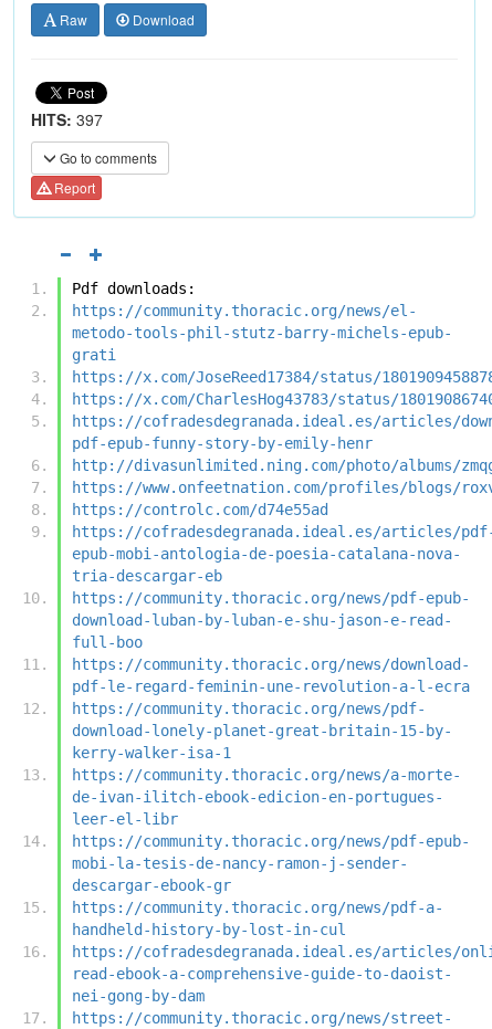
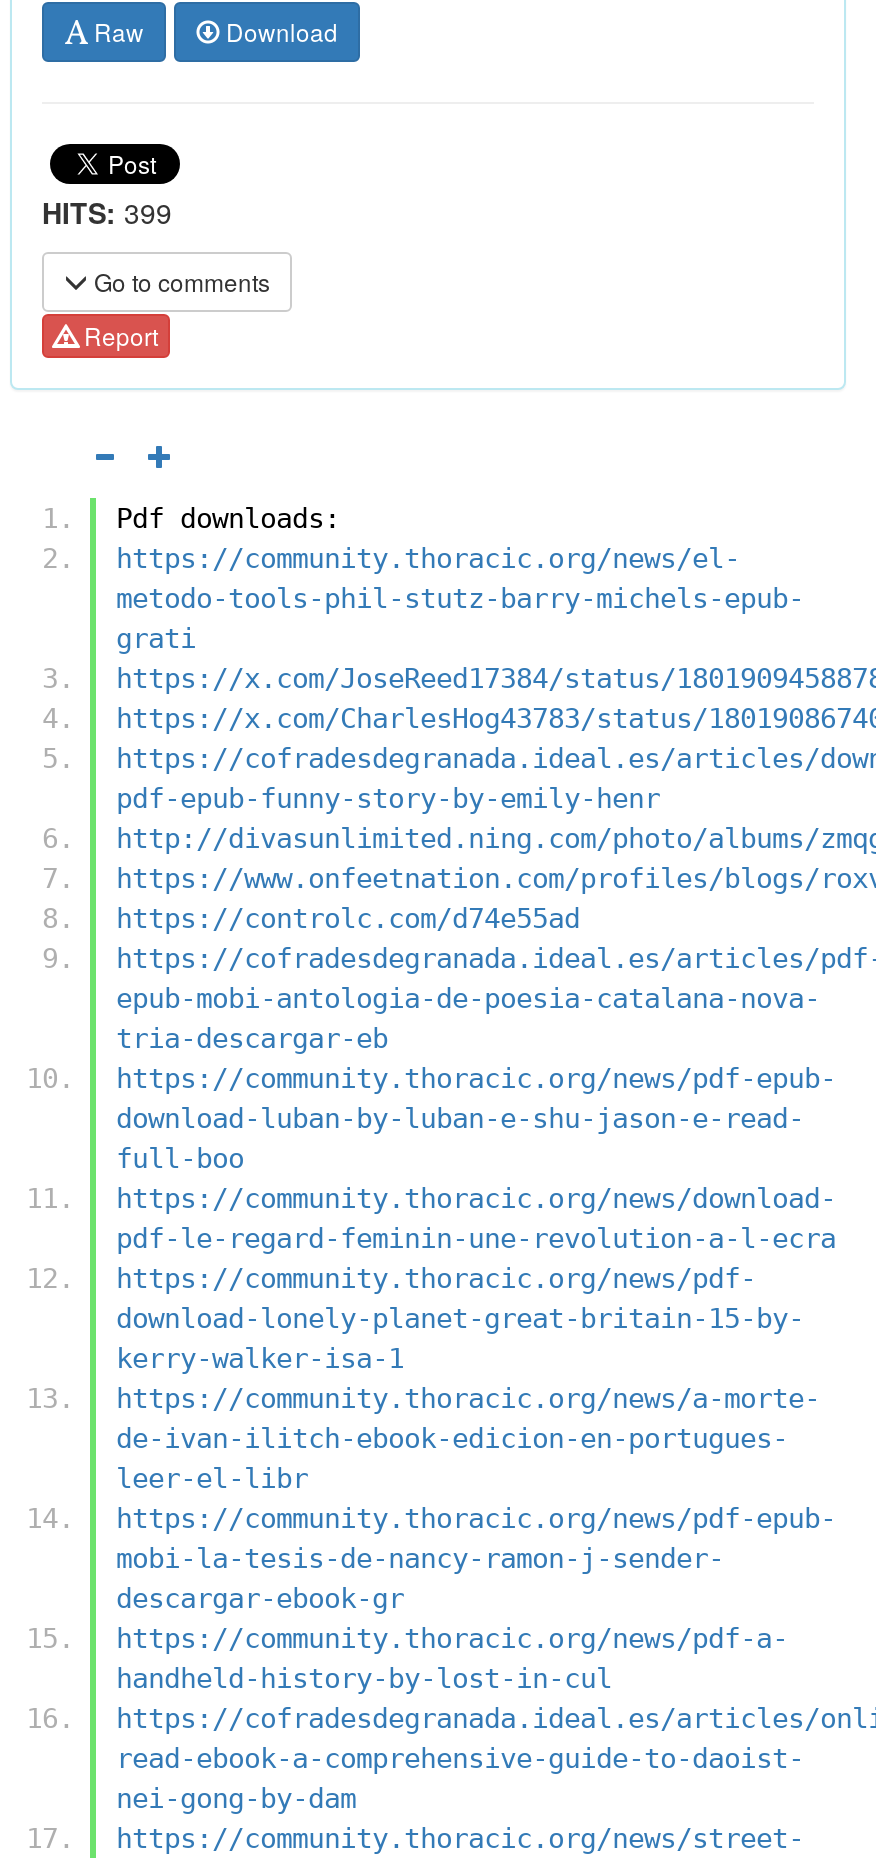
[31,108,103,130] HITS: 397 -> [42,192,172,232] HITS: 399

